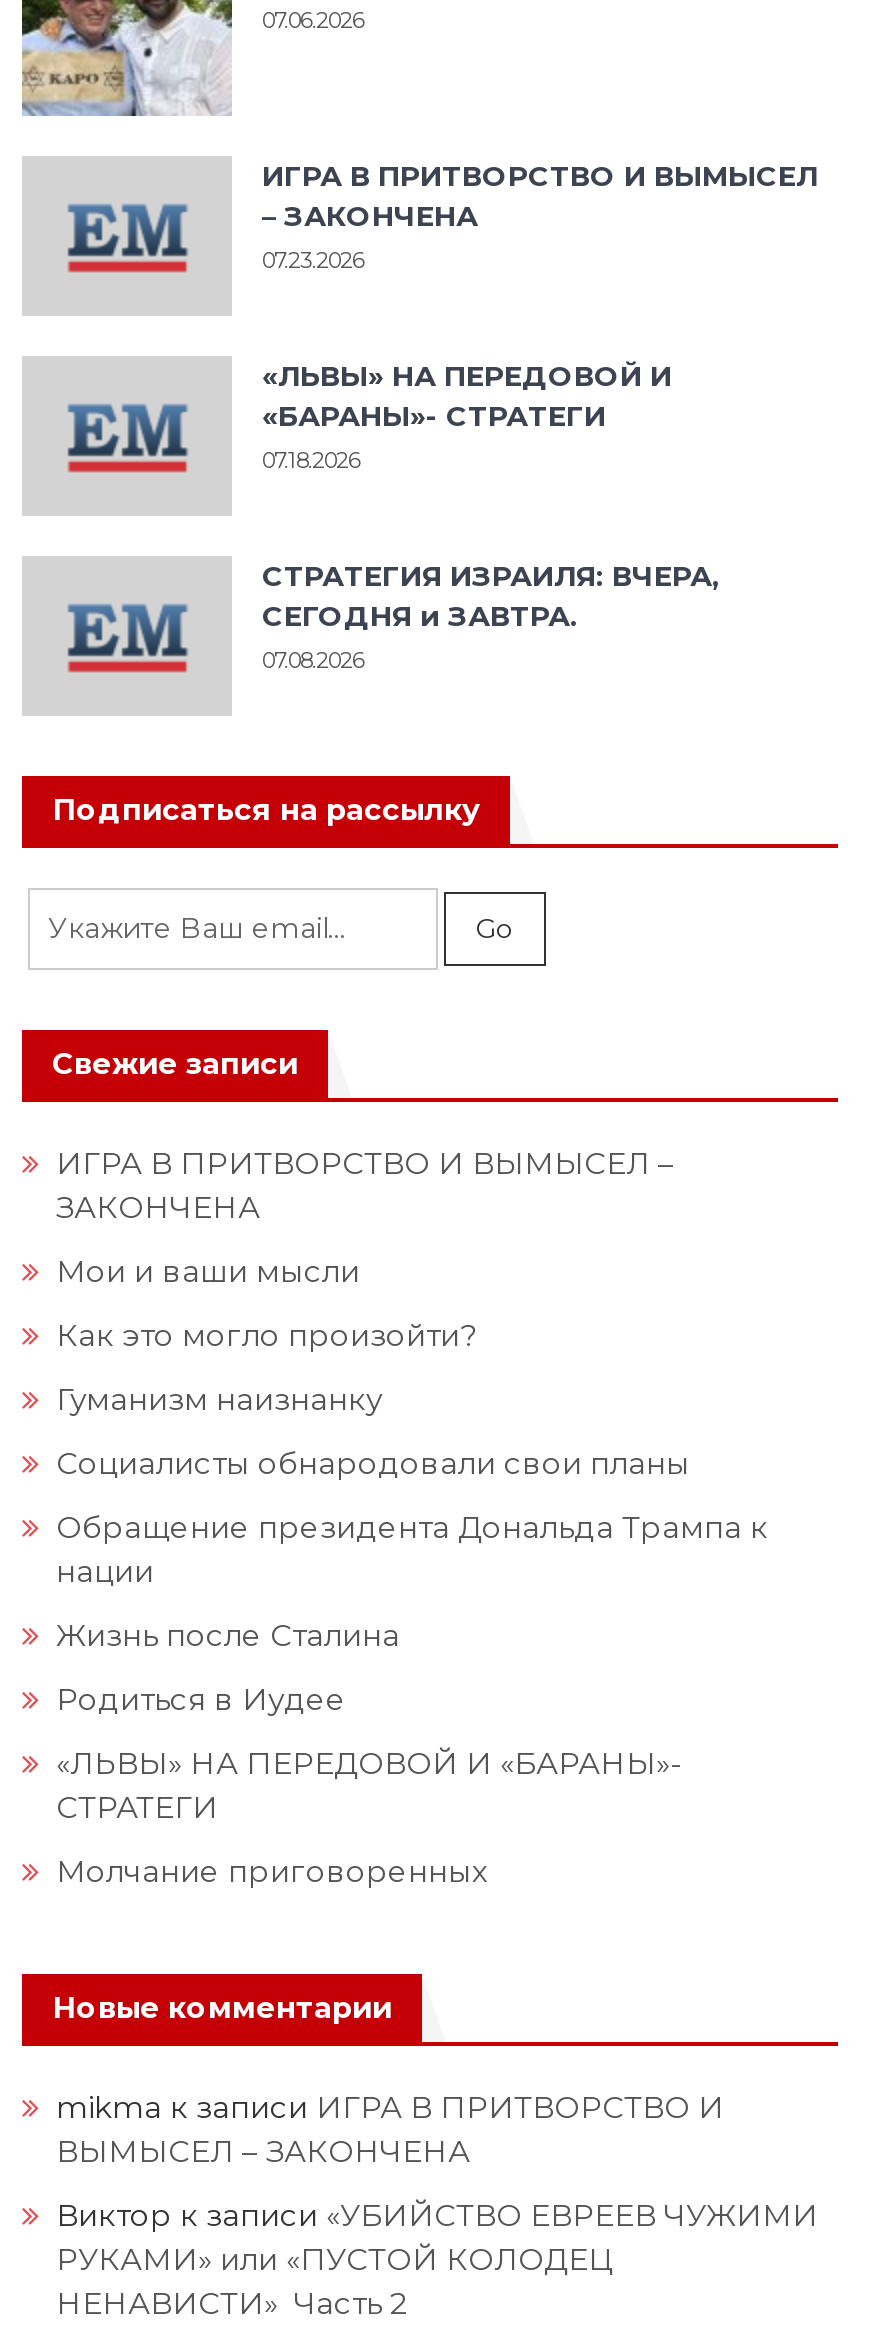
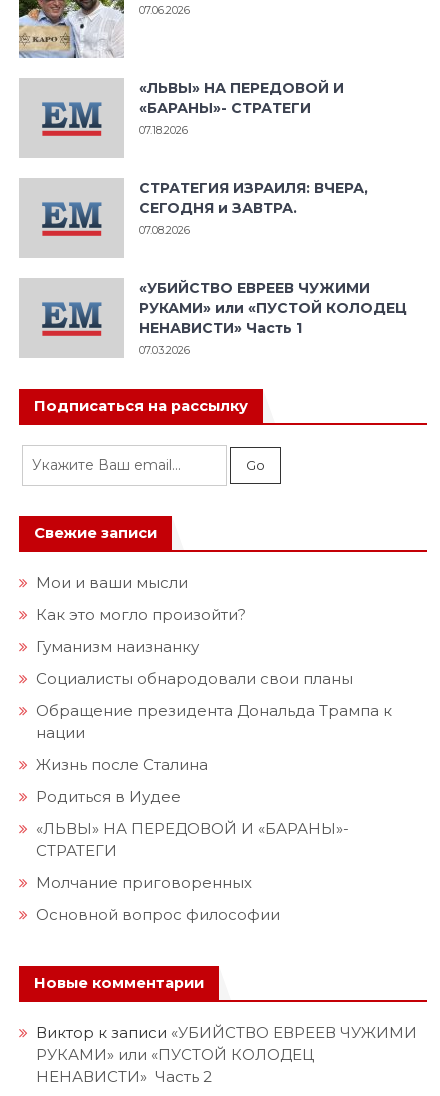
[262,159,818,275] ИГРА В ПРИТВОРСТВО И ВЫМЫСЕЛ | – ЗАКОНЧЕНА | 07.23.2026 -> none
moved [262,359,720,675] -> [139,79,368,237]: «ЛЬВЫ» НА ПЕРЕДОВОЙ И | «БАРАНЫ»- СТРАТЕГИ | 07.18.2026 | СТРАТЕГИЯ ИЗРАИЛЯ: ВЧЕРА, | СЕГОДНЯ и ЗАВТРА. | 07.08.2026
none -> [139,279,407,357] «УБИЙСТВО ЕВРЕЕВ ЧУЖИМИ | РУКАМИ» или «ПУСТОЙ КОЛОДЕЦ | НЕНАВИСТИ» Часть 1 | 07.03.2026
[56,1145,674,1227] ИГРА В ПРИТВОРСТВО И ВЫМЫСЕЛ – | ЗАКОНЧЕНА -> none
none -> [36,905,280,924] Основной вопрос философии
[56,2089,724,2171] mikma к записи ИГРА В ПРИТВОРСТВО И | ВЫМЫСЕЛ – ЗАКОНЧЕНА -> none

